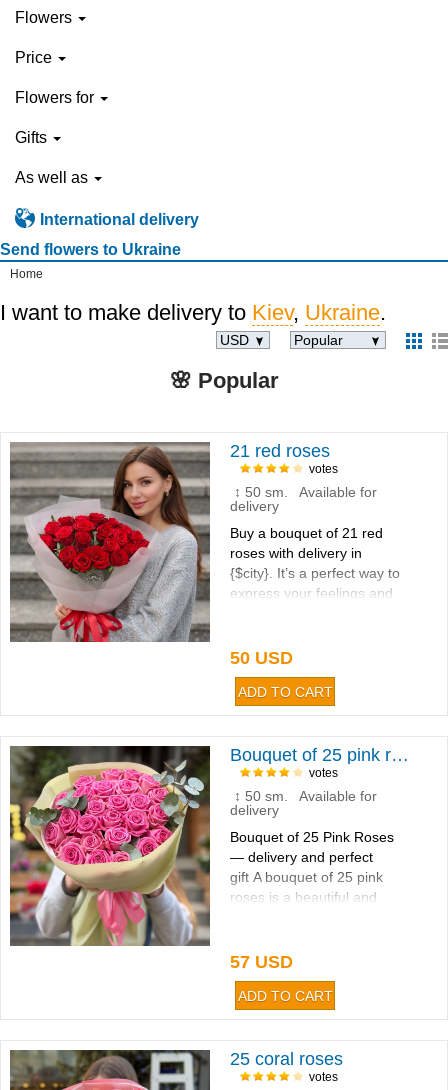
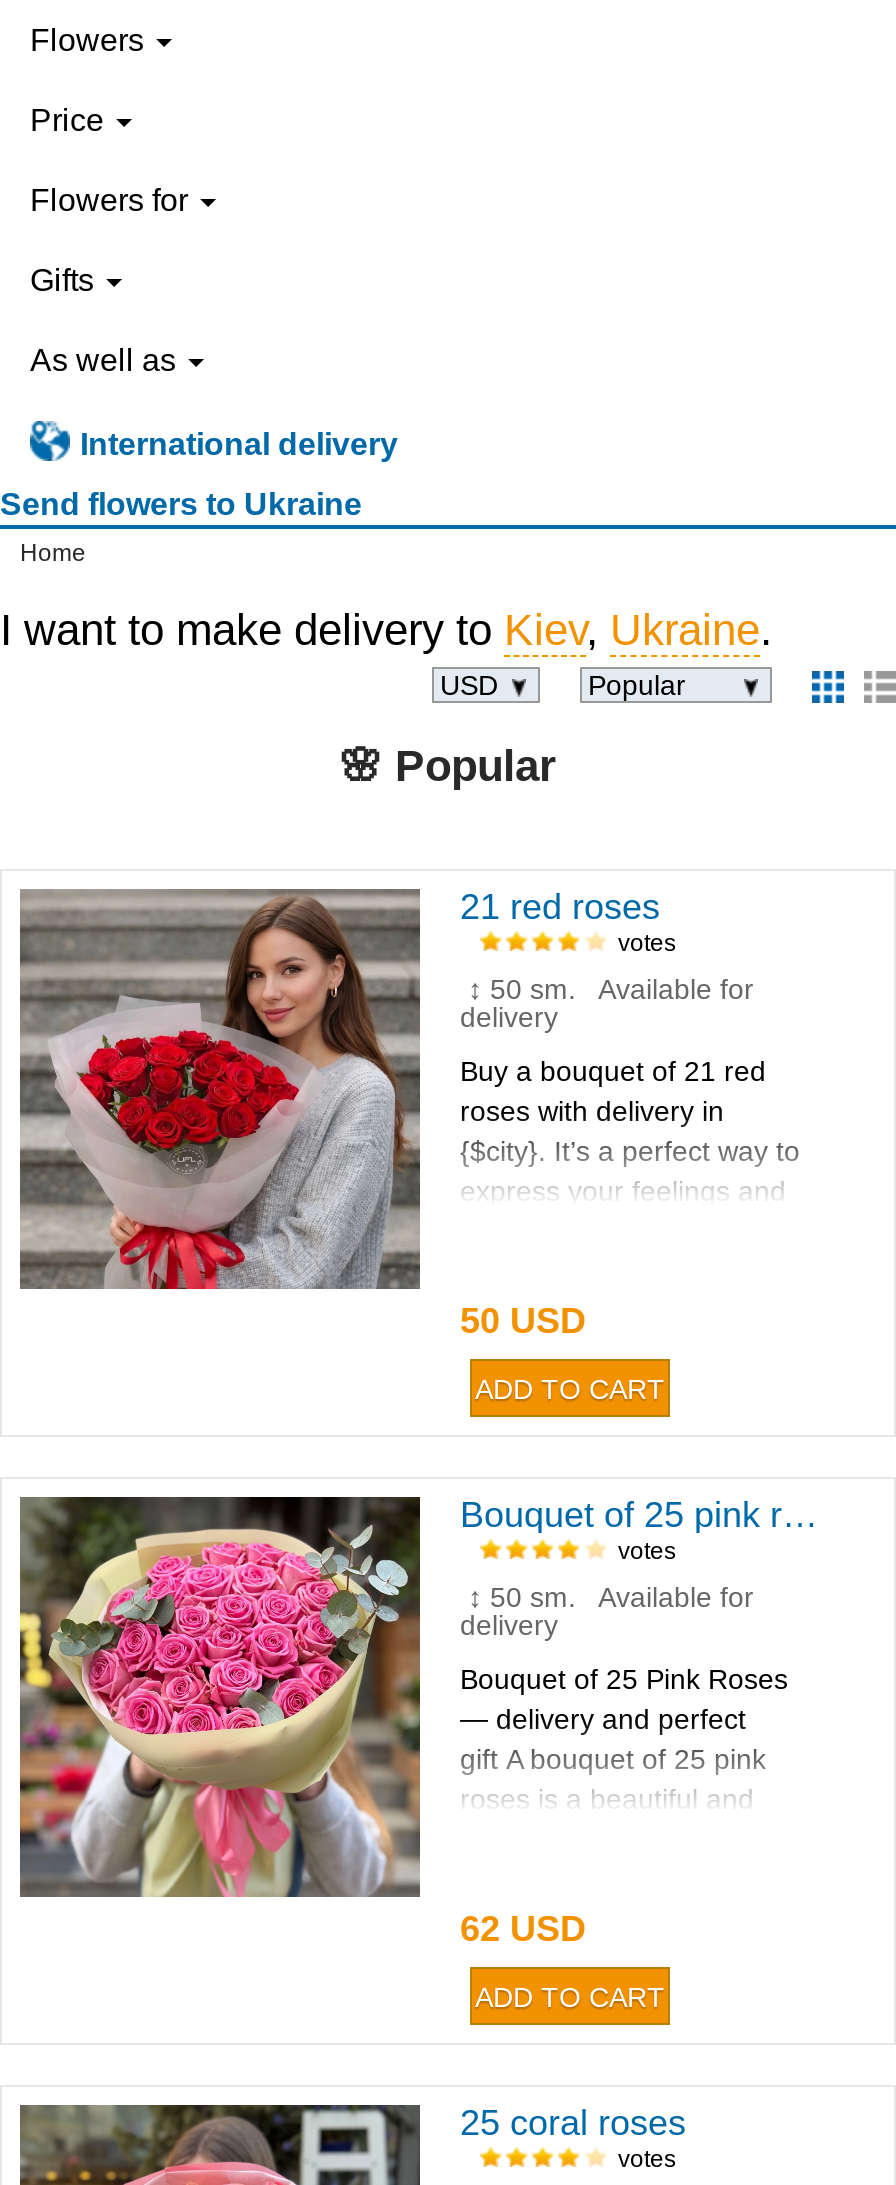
[230,952,293,972] 57 USD -> [460,1909,586,1949] 62 USD

